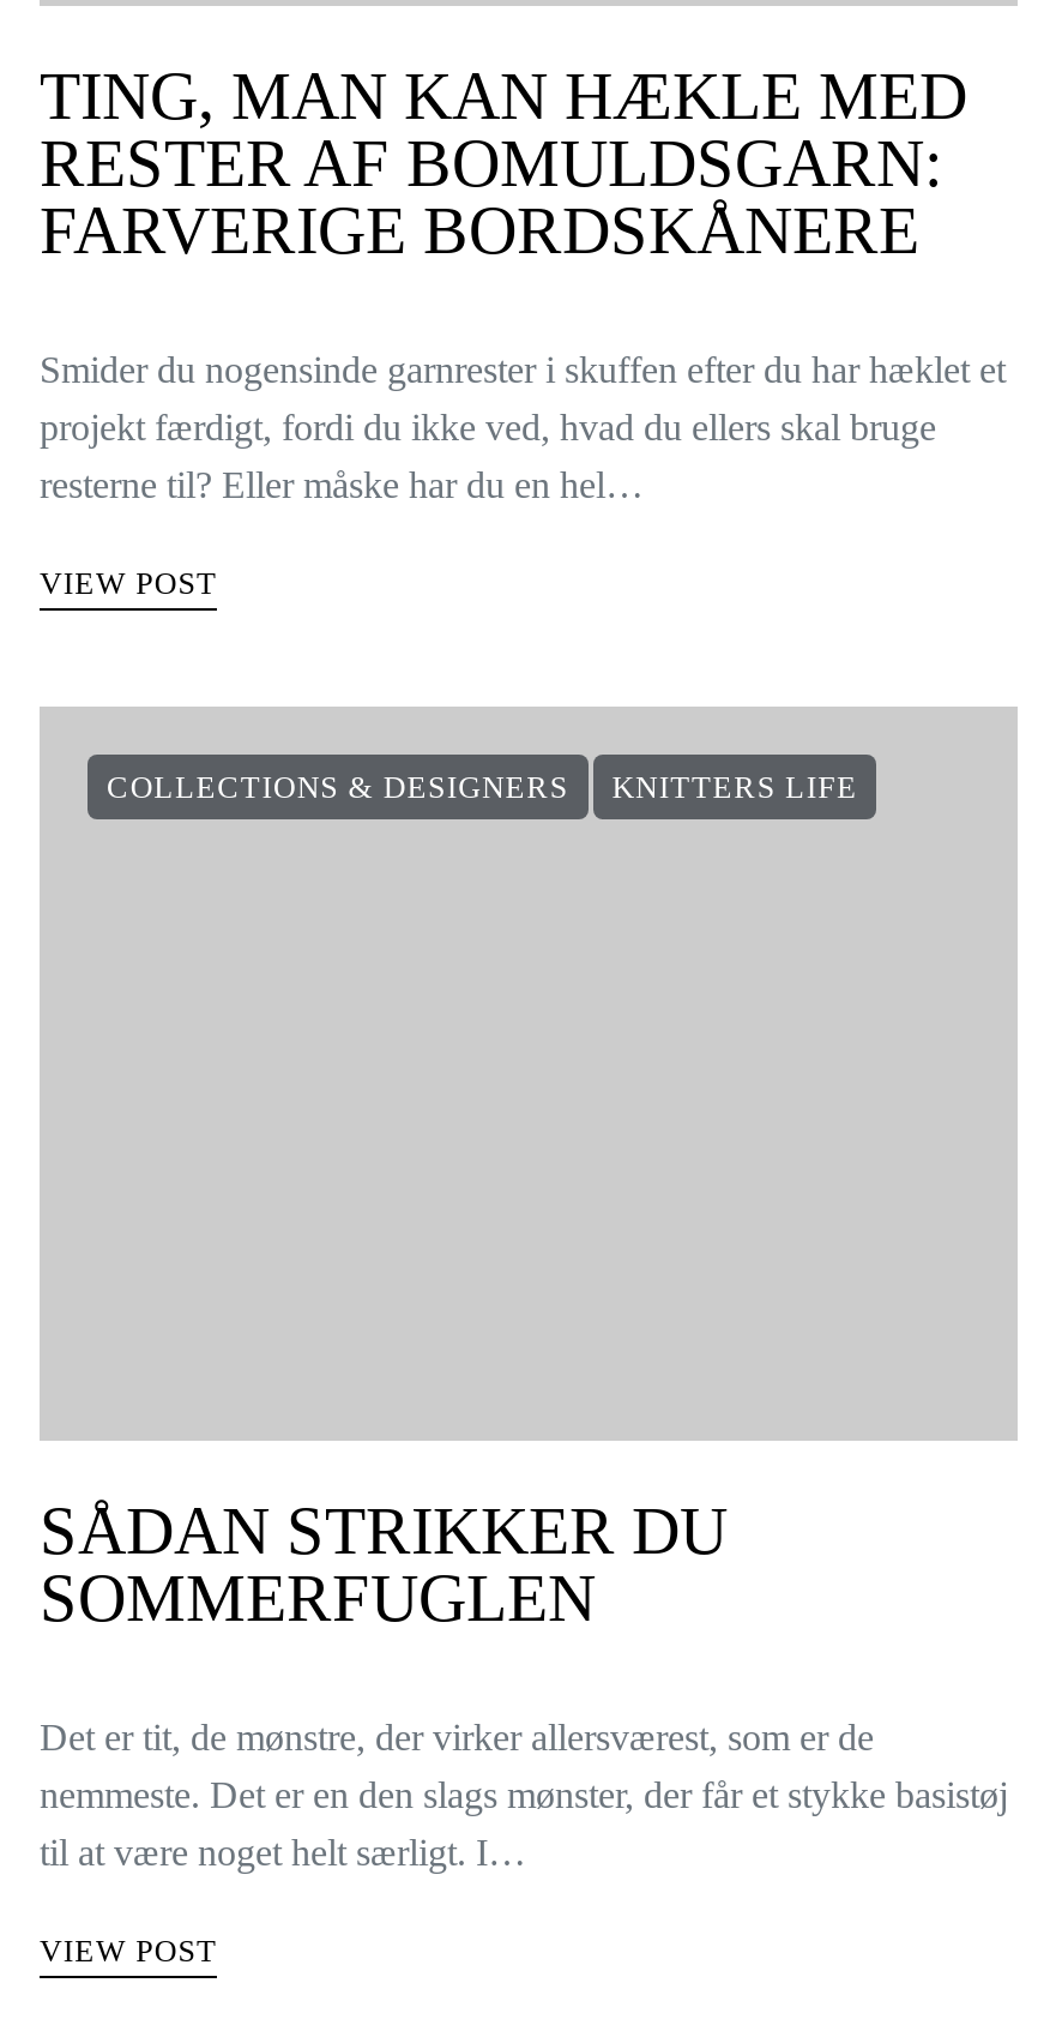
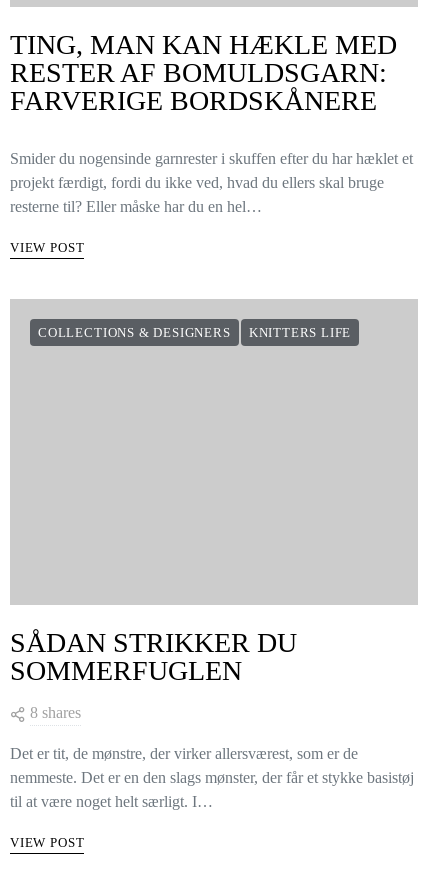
none -> [30,704,81,721] 8 shares

